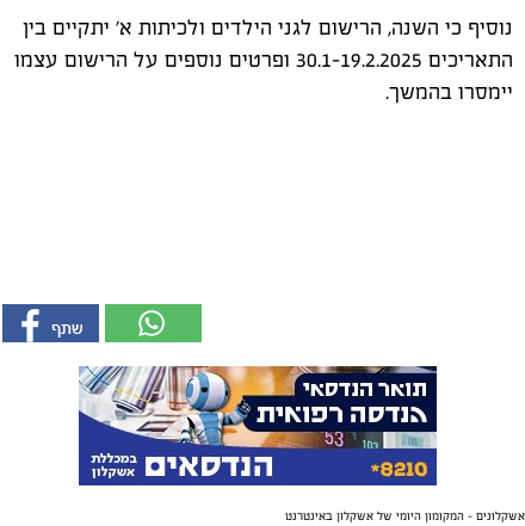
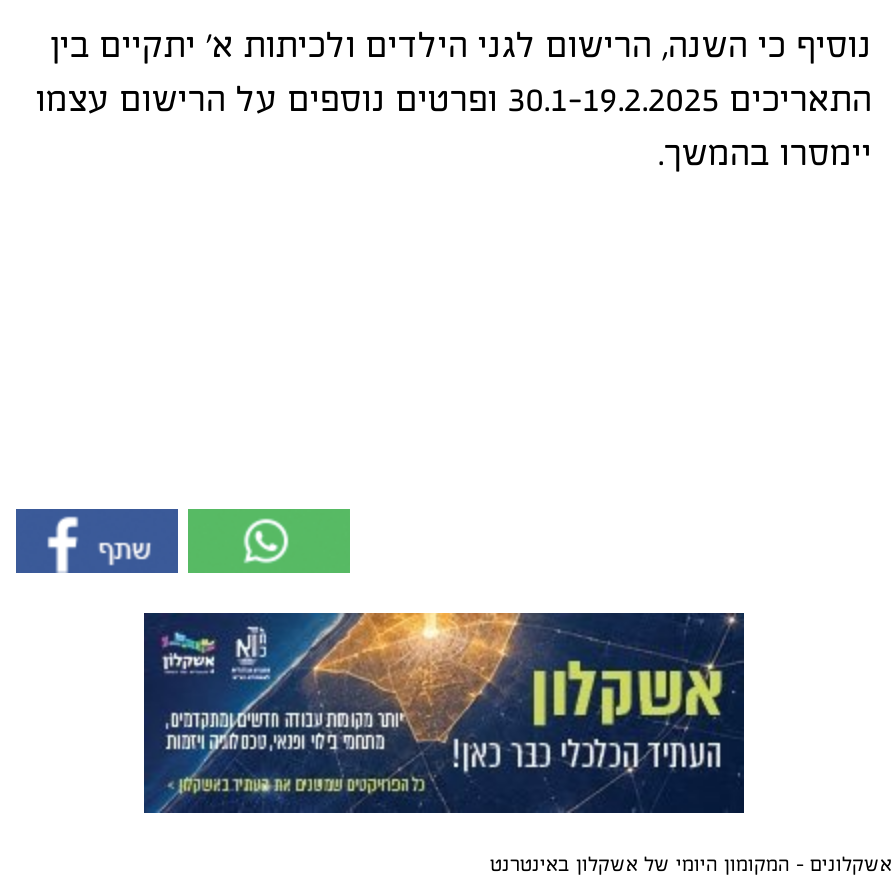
[79,365,438,485] [image] -> [142,611,746,813] [image]

